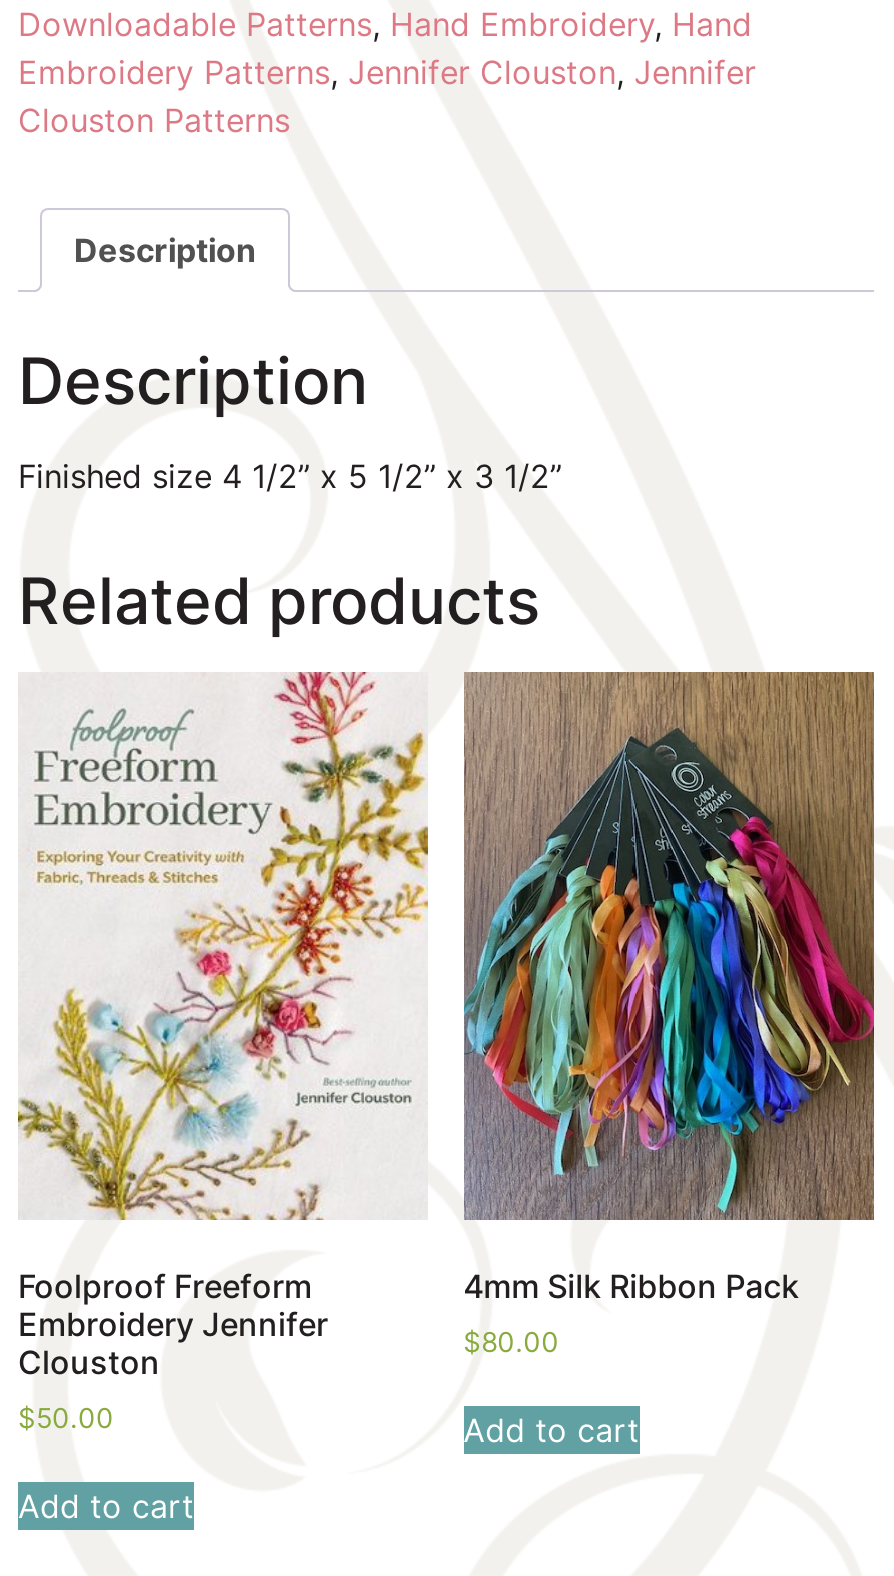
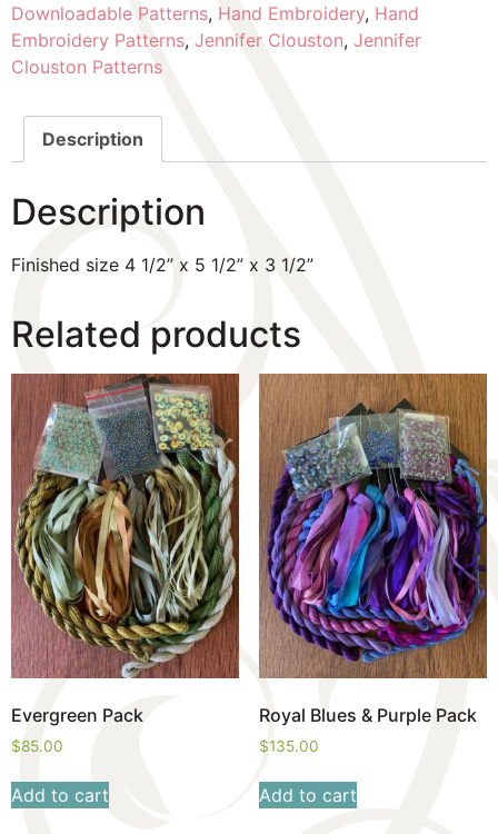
[18,672,430,1381] [image] | Foolproof Freeform | Embroidery Jennifer | Clouston -> [10,373,240,726] [image] | Evergreen Pack
[463,672,876,1305] [image] | 4mm Silk Ribbon Pack -> [259,376,488,726] [image] | Royal Blues & Purple Pack
[463,1325,559,1357] $80.00 -> [259,737,319,755] $135.00
[18,1401,114,1433] $50.00 -> [11,737,63,755] $85.00

